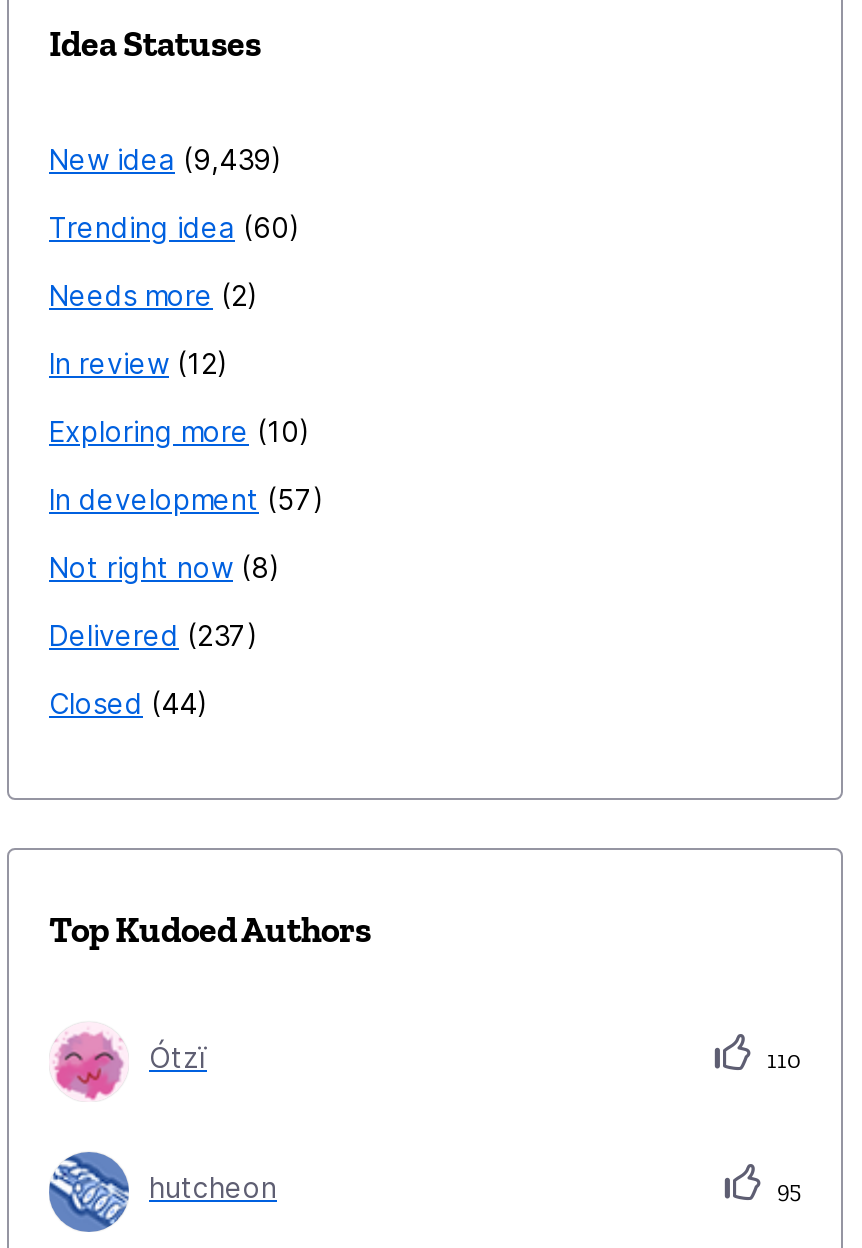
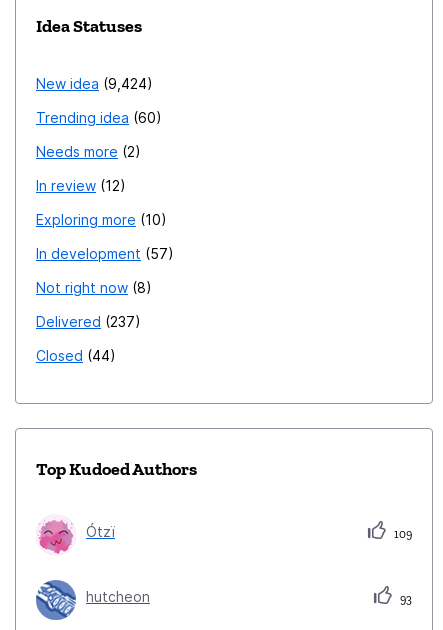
[49,143,271,177] New idea 9,439 -> [36,75,147,92] New idea 9,424
[761,1047,801,1075] 110 -> [391,527,412,541] 109
[771,1177,801,1205] 95 -> [397,592,412,606] 93

